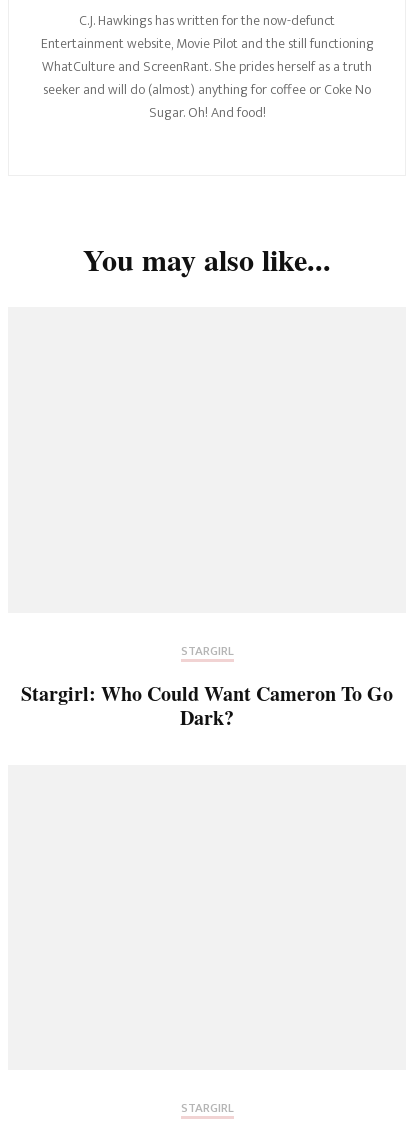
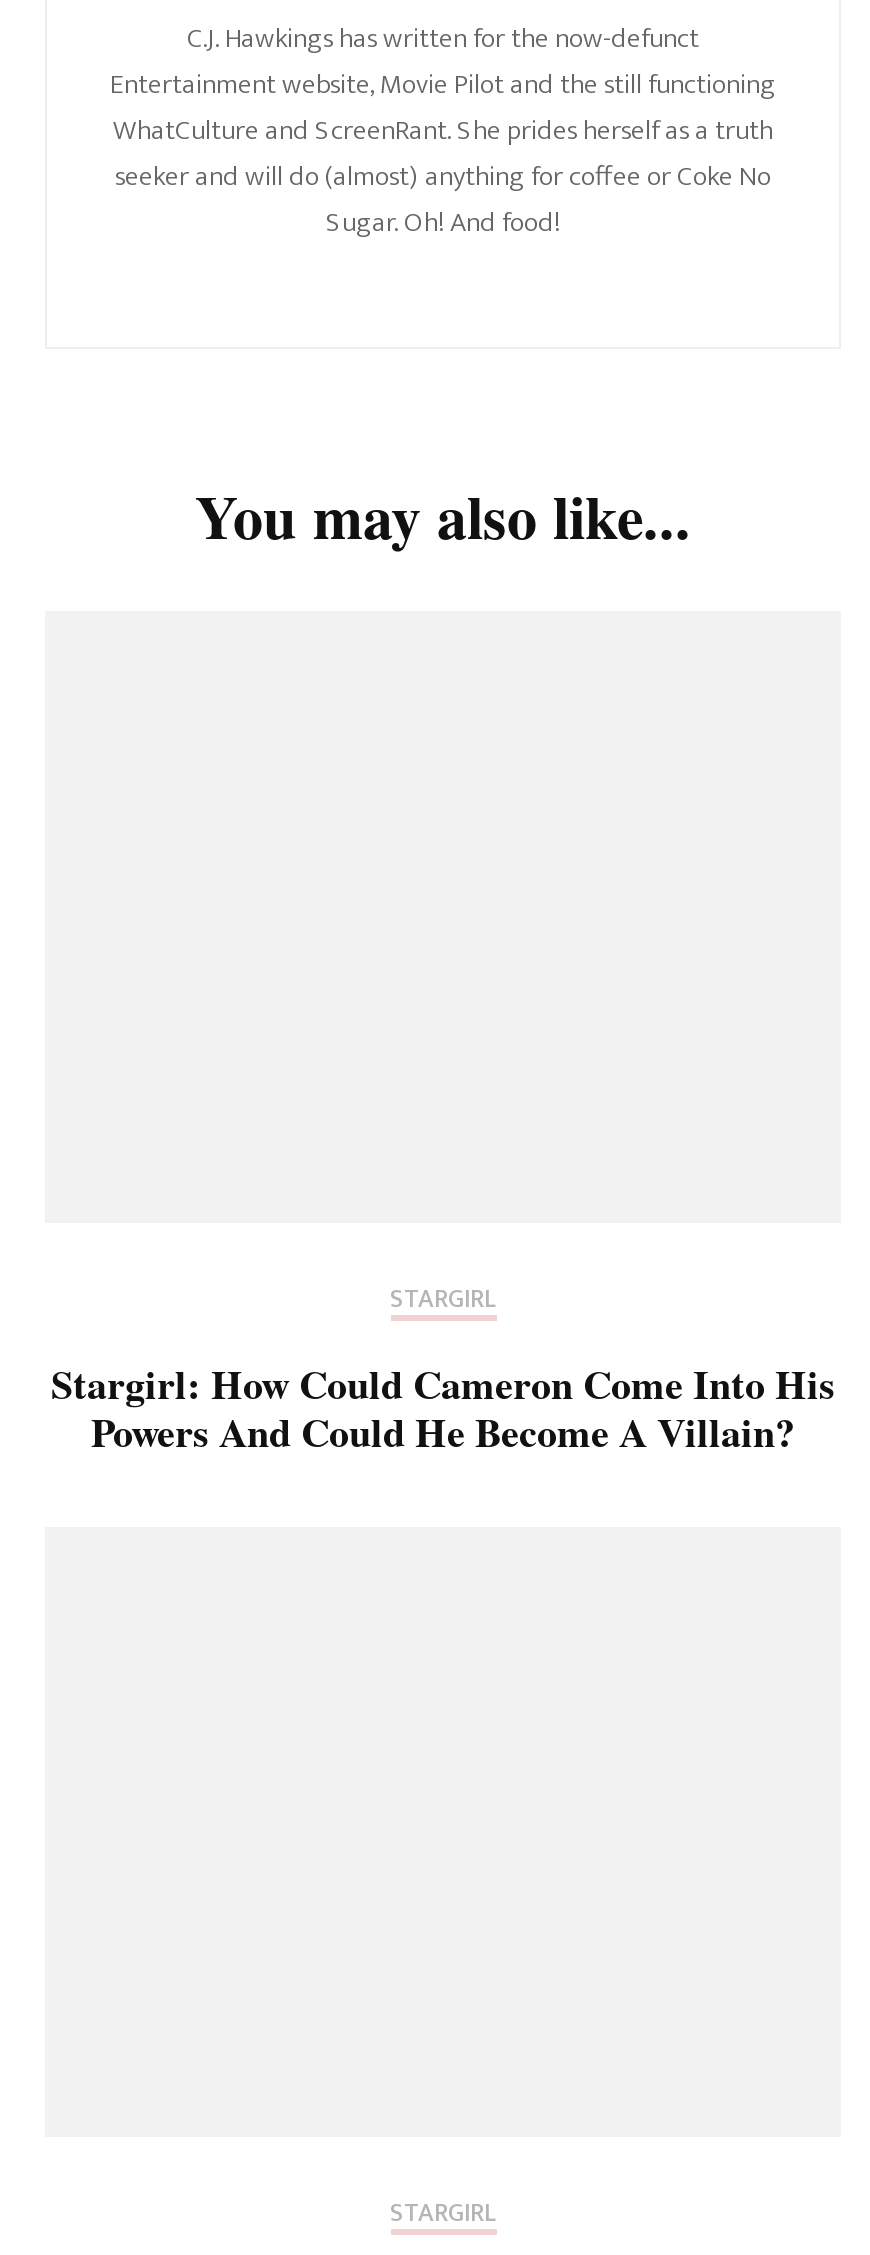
[21,679,393,732] Stargirl: Who Could Want Cameron To Go | Dark? -> [51,1355,835,1461] Stargirl: How Could Cameron Come Into His | Powers And Could He Become A Villain?

